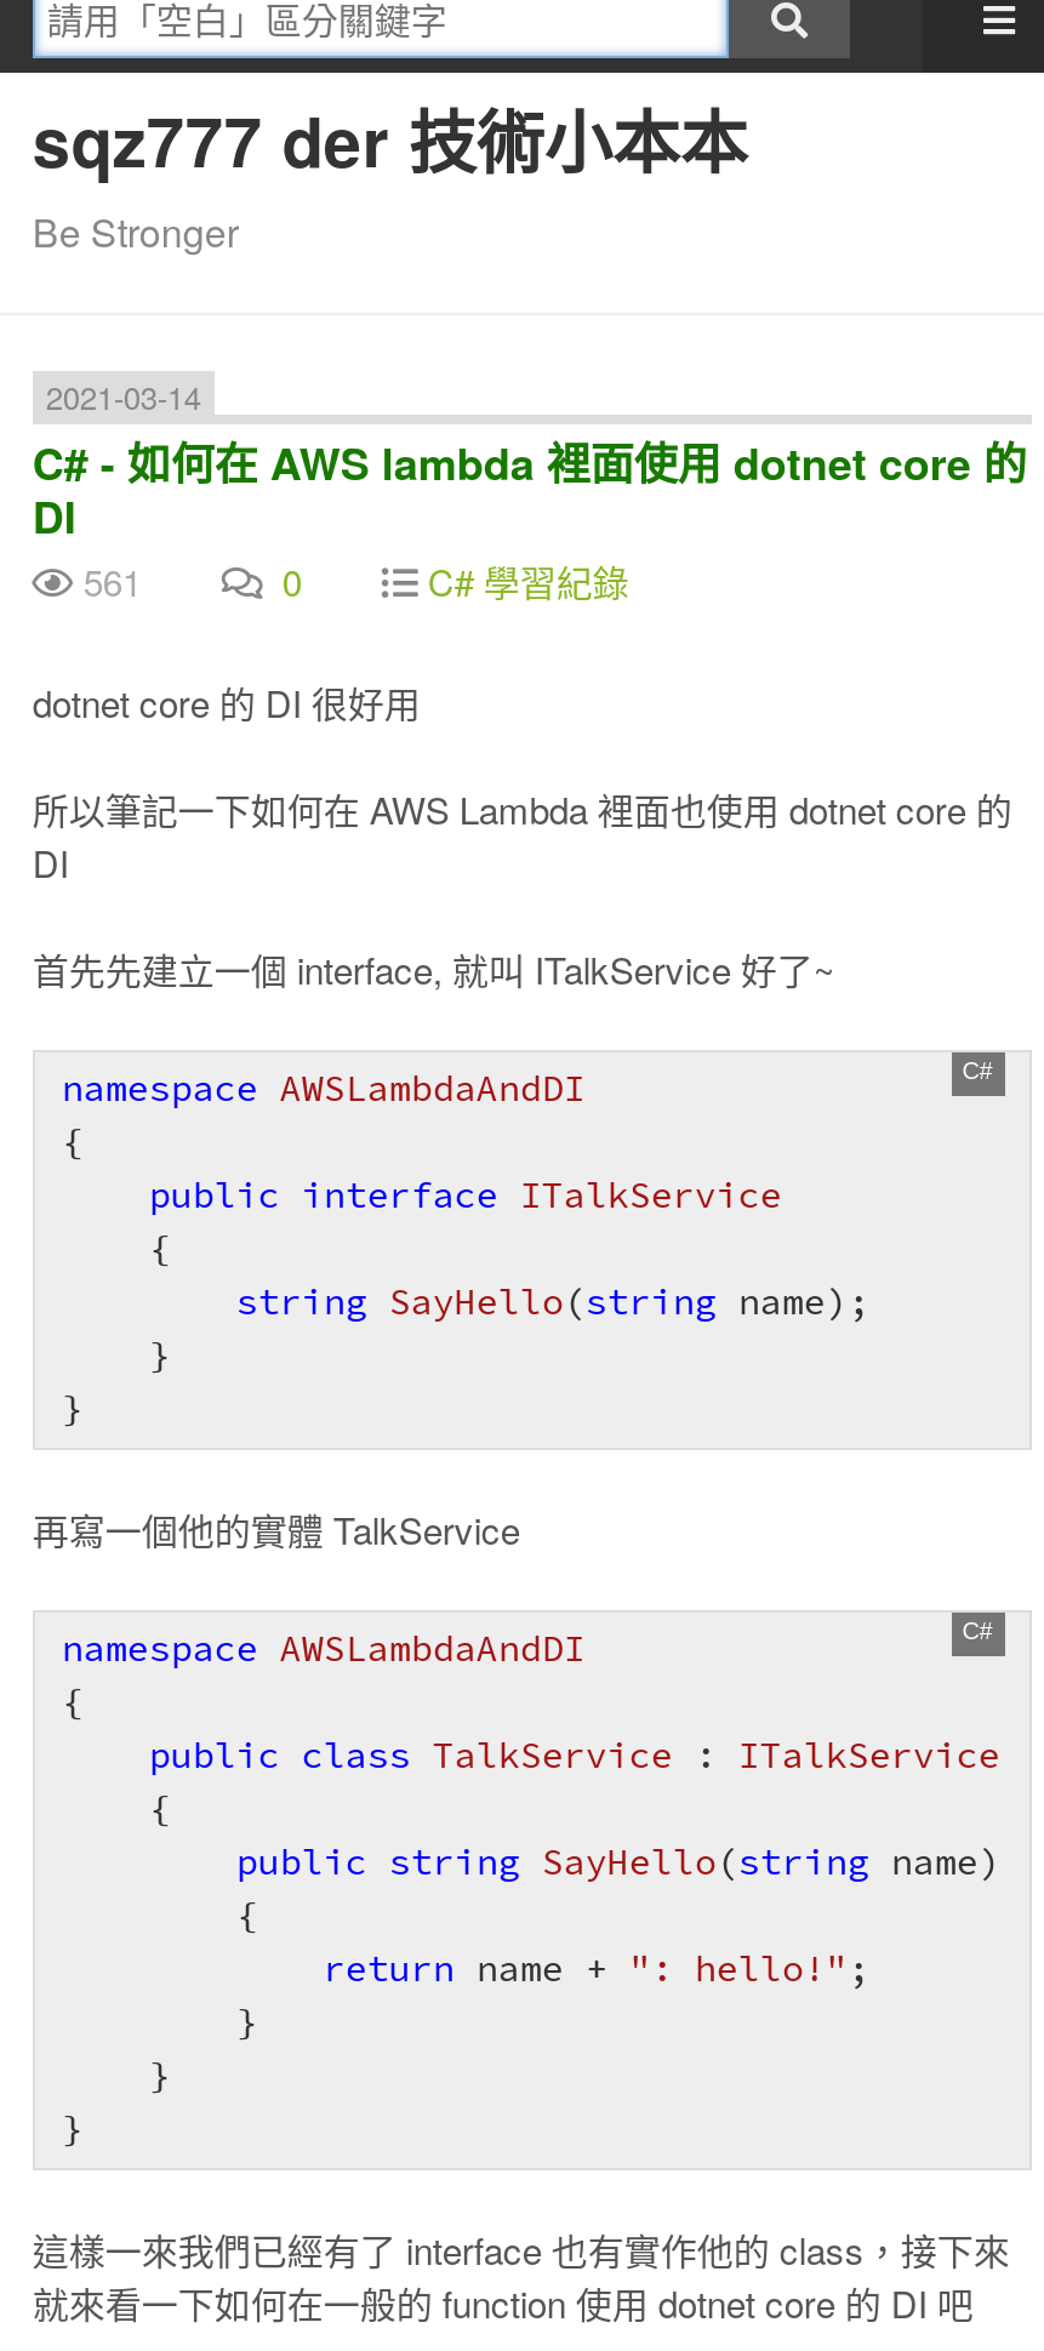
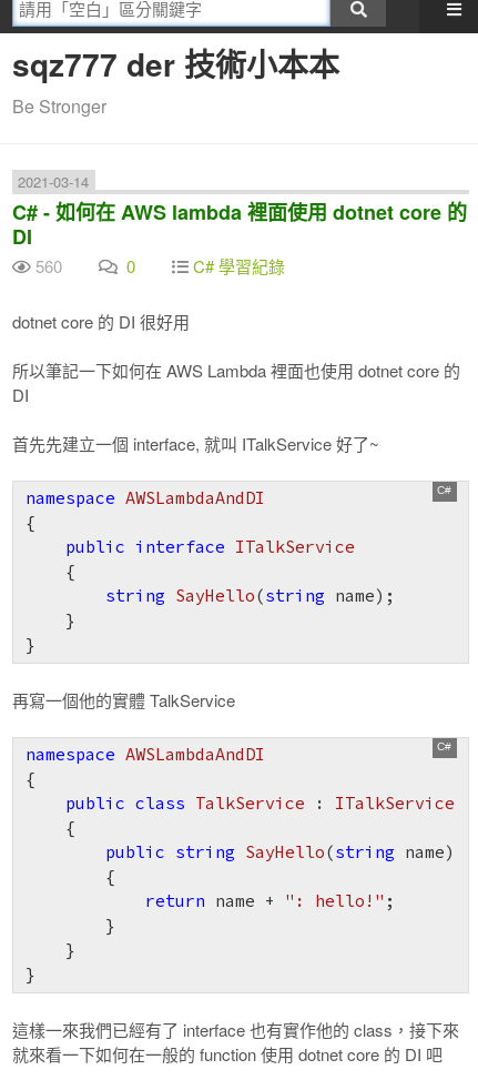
[83,555,142,606] 561 -> [35,254,62,277] 560

